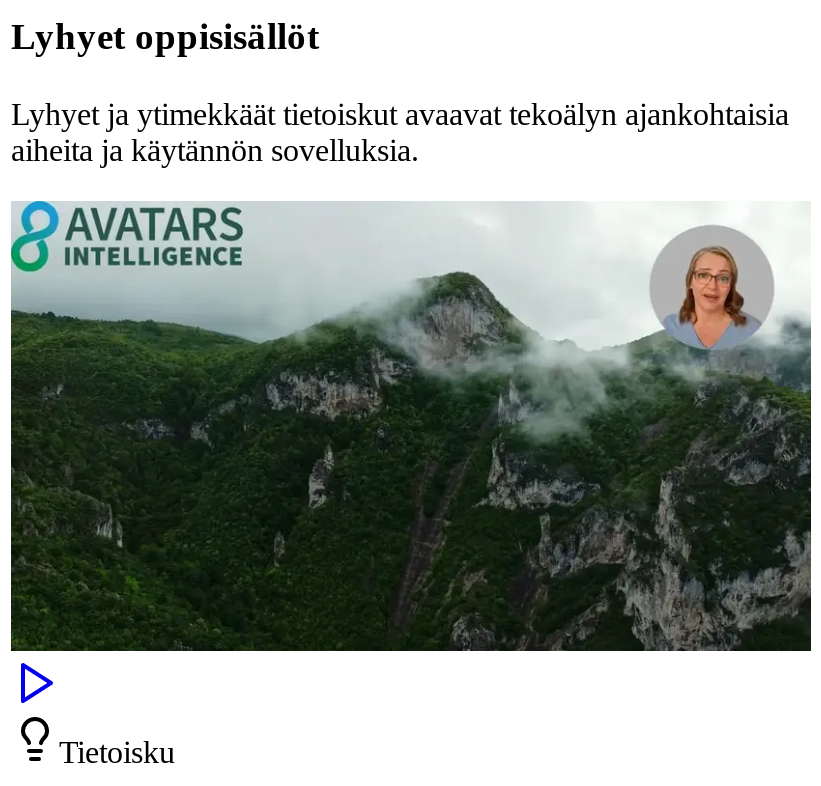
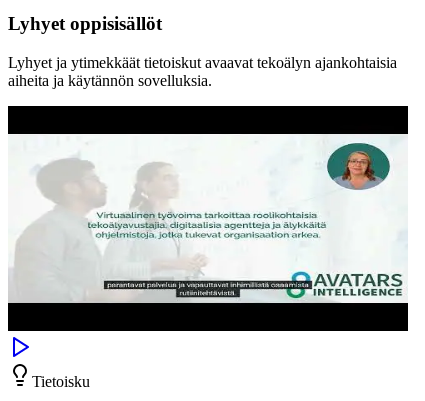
[9,199,813,651] [image] -> [7,105,409,331] [image]

